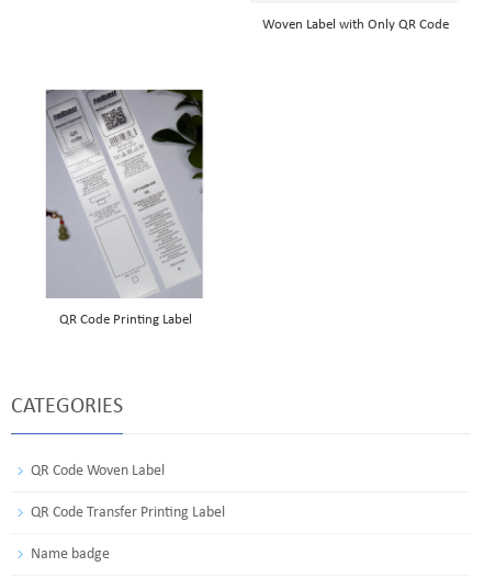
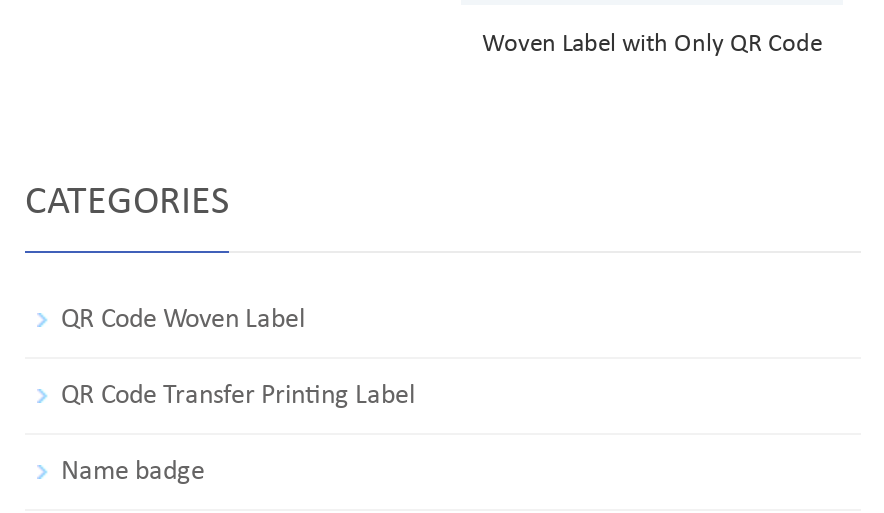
[45,88,204,327] [image] | QR Code Printing Label -> none

